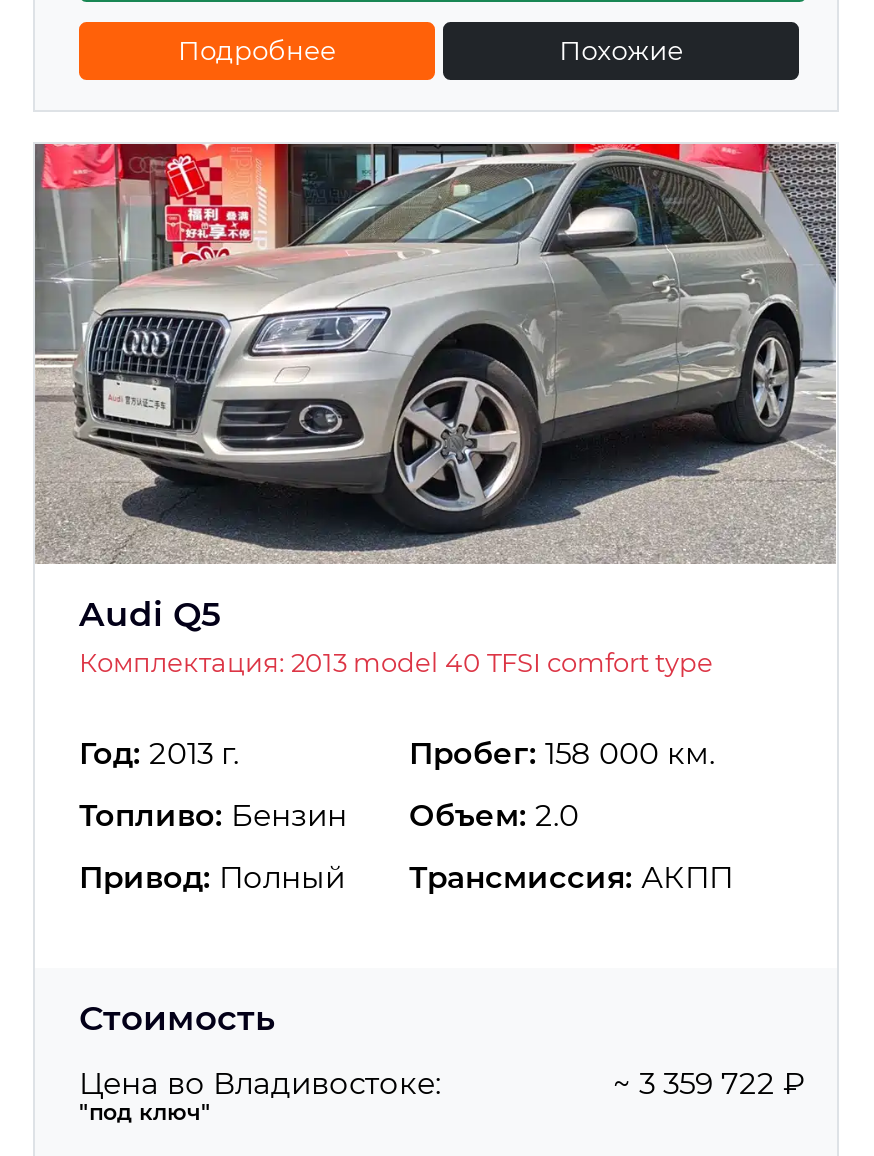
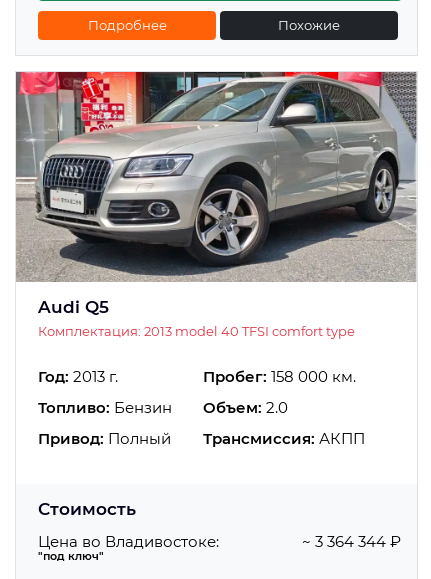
[613,1064,805,1102] ~ 3 359 722 ₽ -> [302,532,401,551] ~ 3 364 344 ₽

